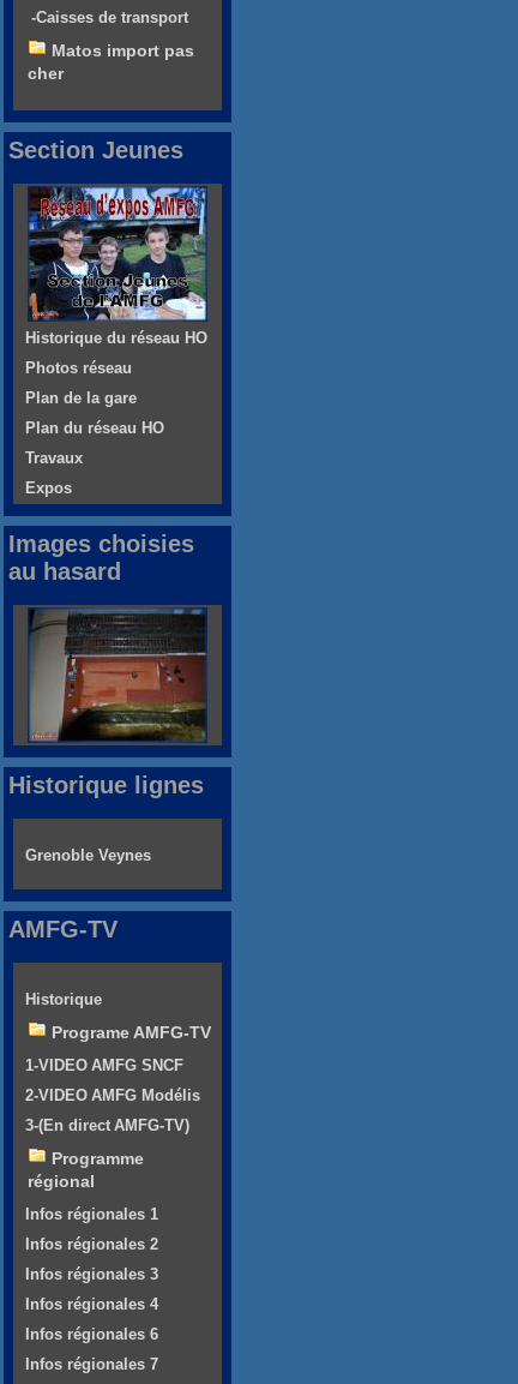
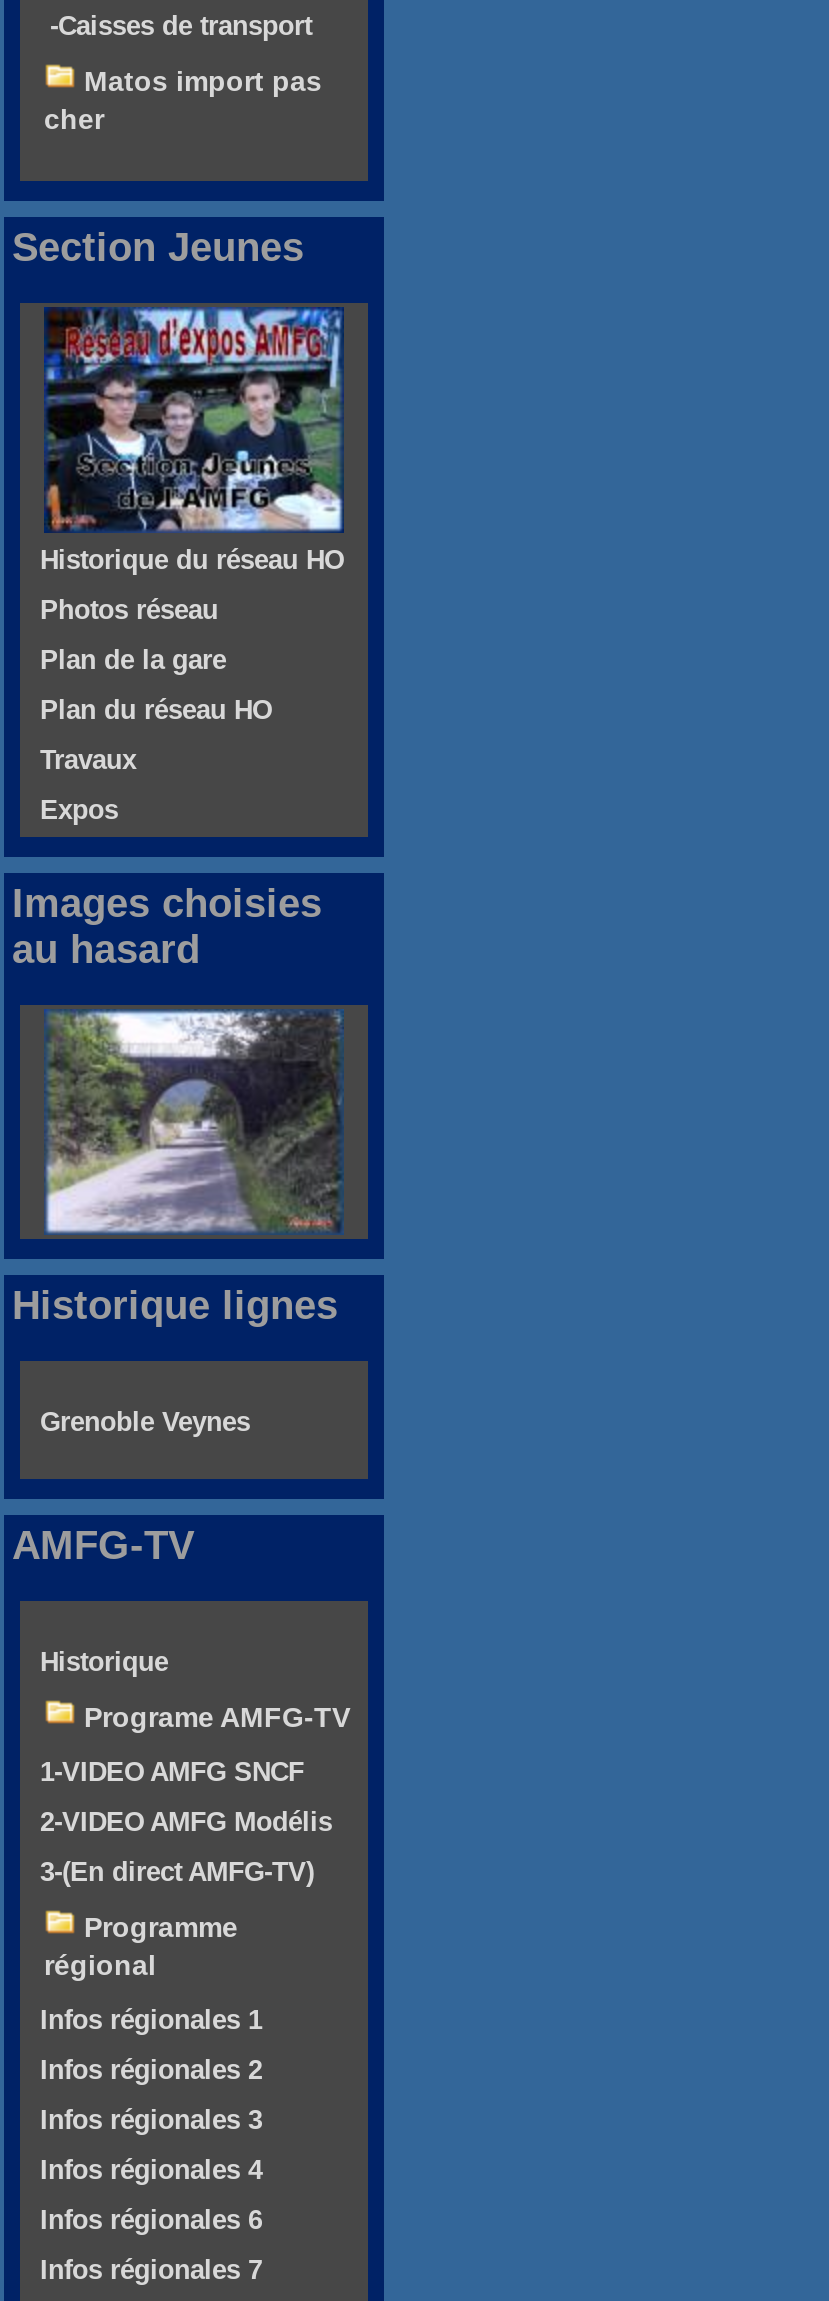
[28,607,207,743] [image] -> [44,1009,344,1235] [image]

